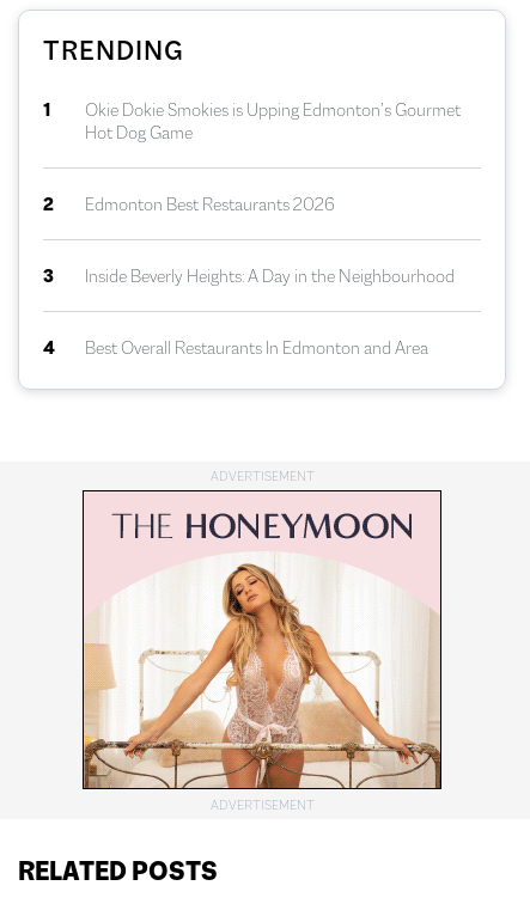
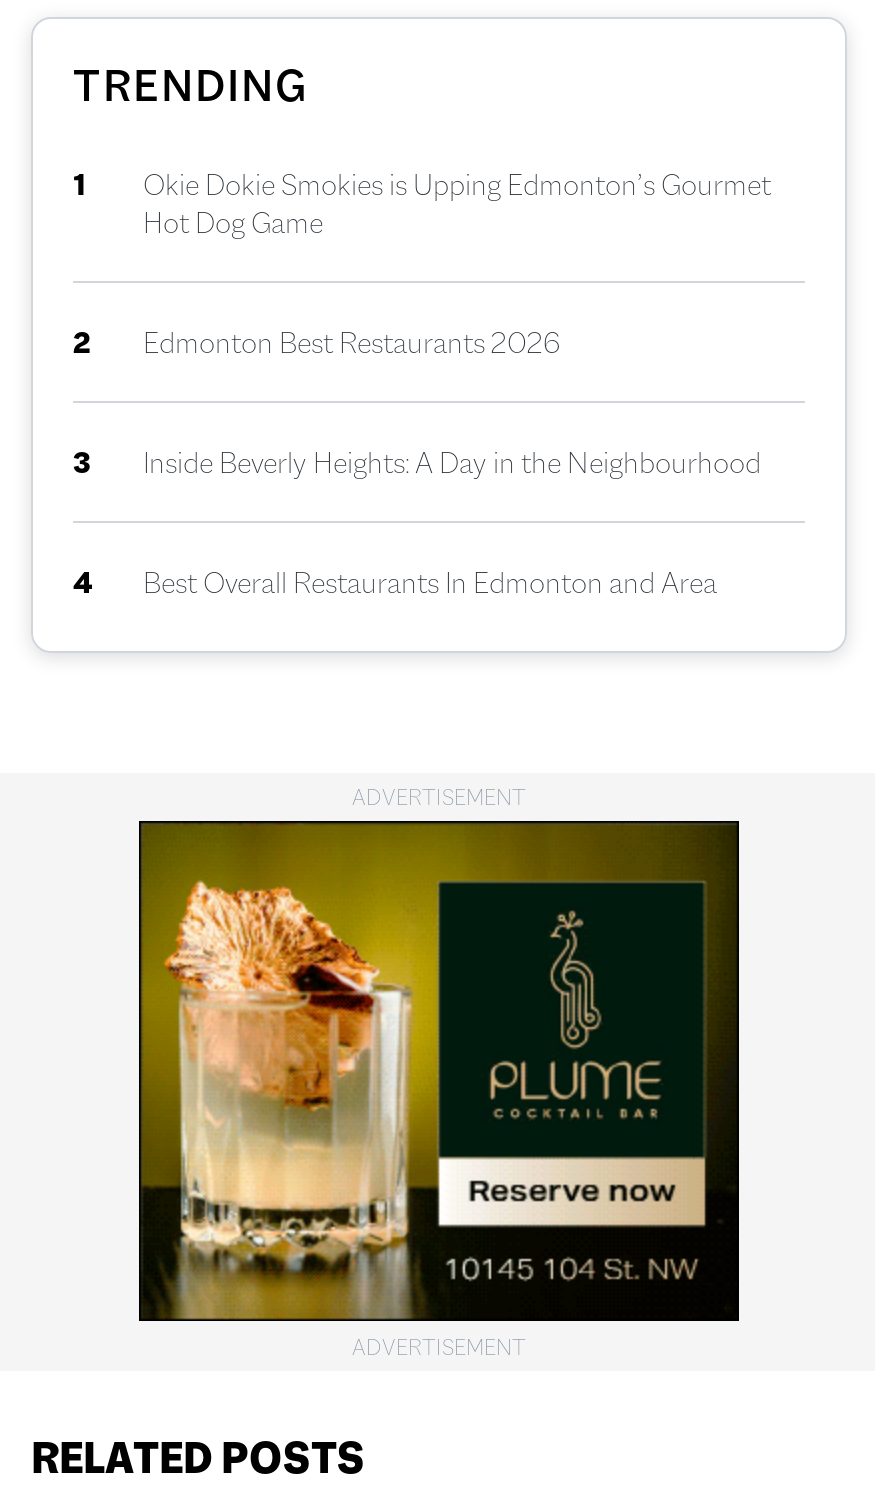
[83,490,441,789] [image] -> [139,821,739,1321] [image]

